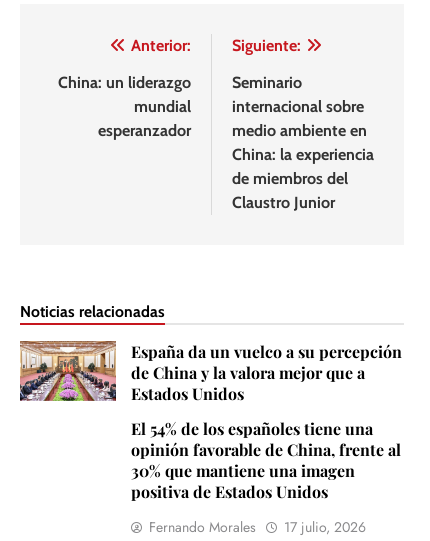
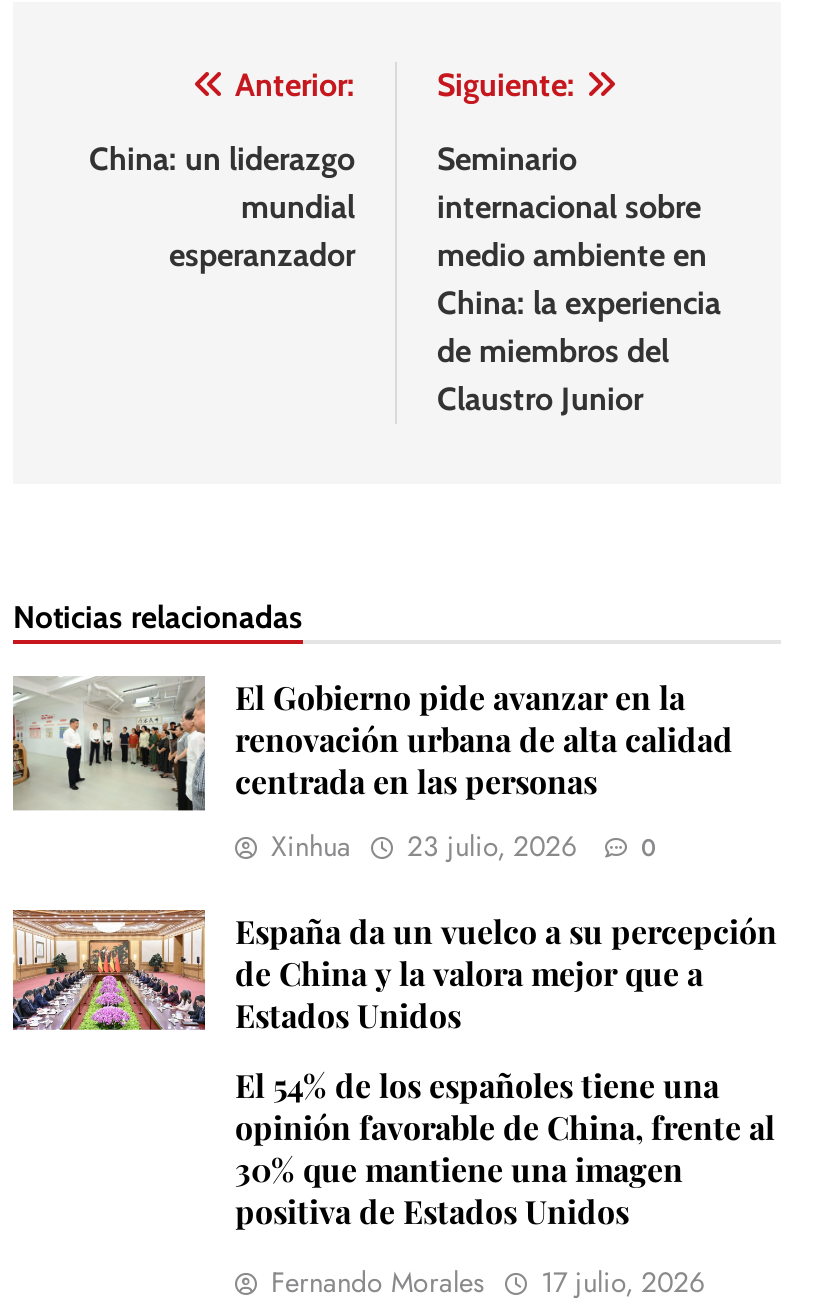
none -> [11,676,733,867] [image] | El Gobierno pide avanzar en la | renovación urbana de alta calidad | centrada en las personas | Xinhua | 23 julio, 2026 | 0

